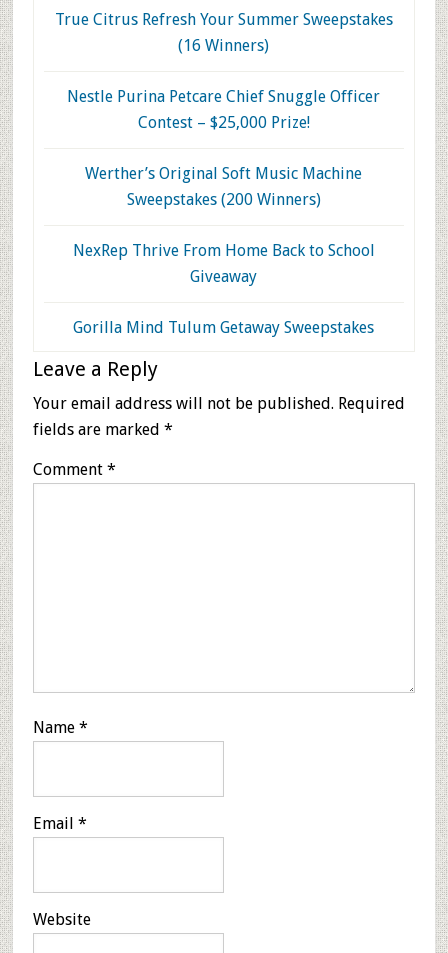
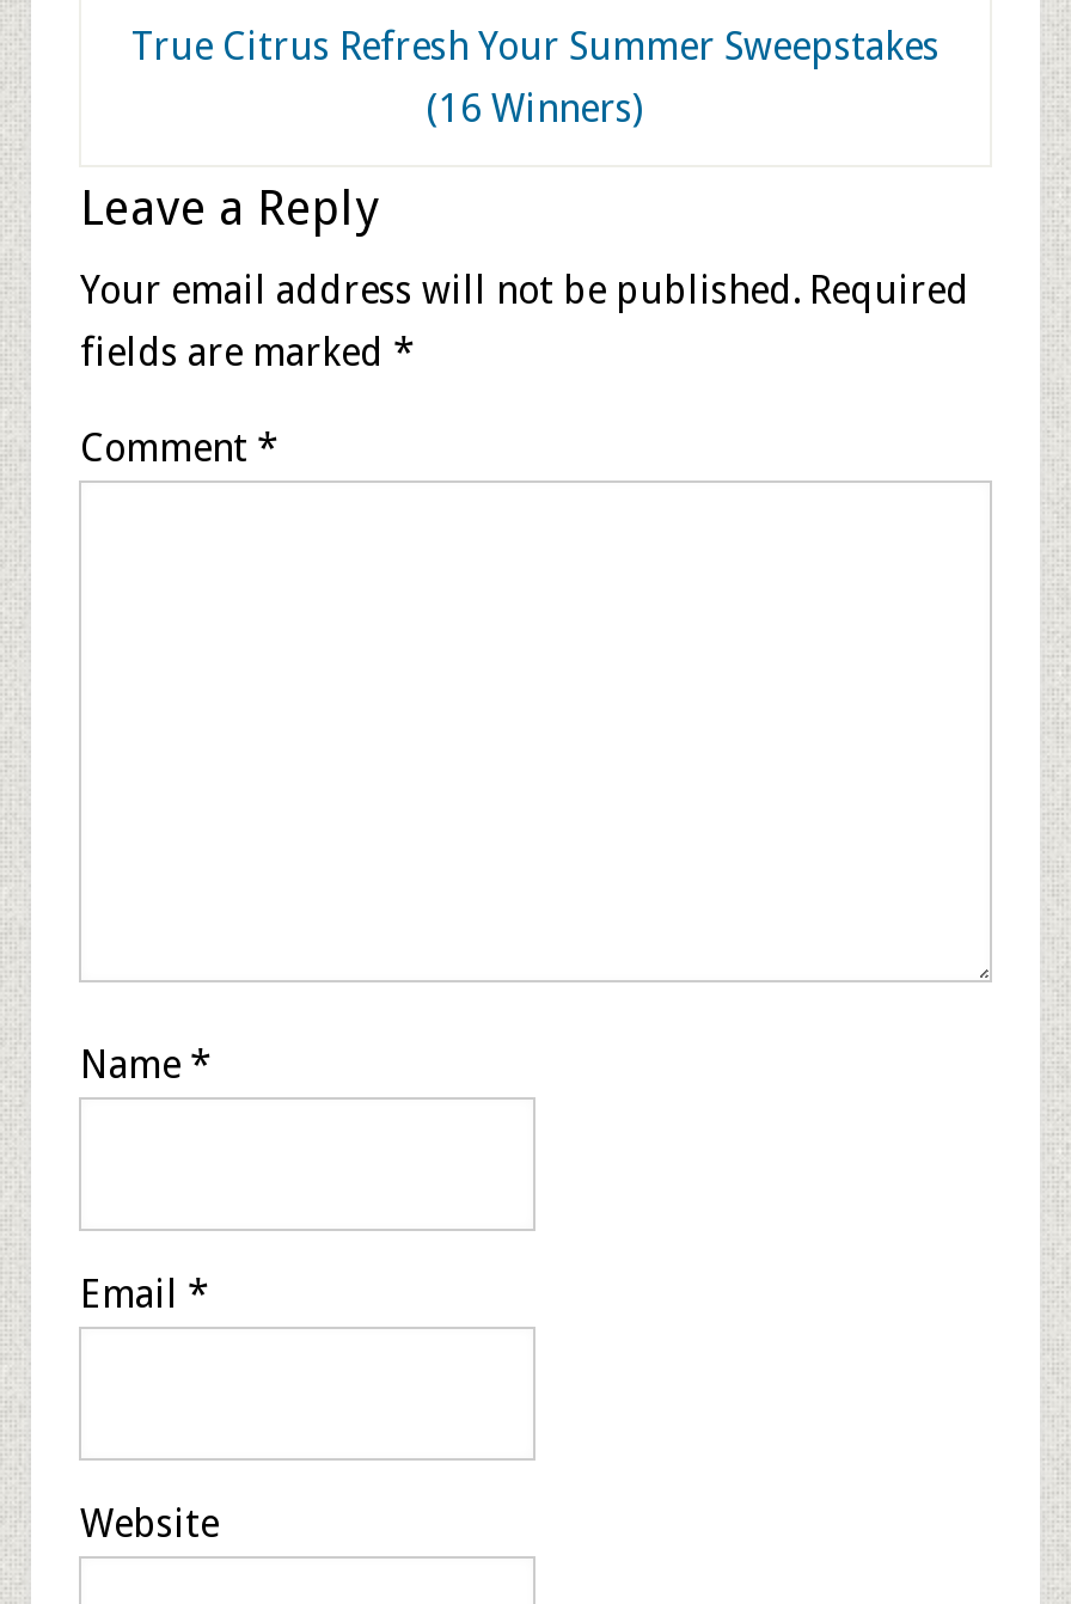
[67,87,380,337] Nestle Purina Petcare Chief Snuggle Officer | Contest – $25,000 Prize! | Werther’s Original Soft Music Machine | Sweepstakes (200 Winners) | NexRep Thrive From Home Back to School | Giveaway | Gorilla Mind Tulum Getaway Sweepstakes -> none

